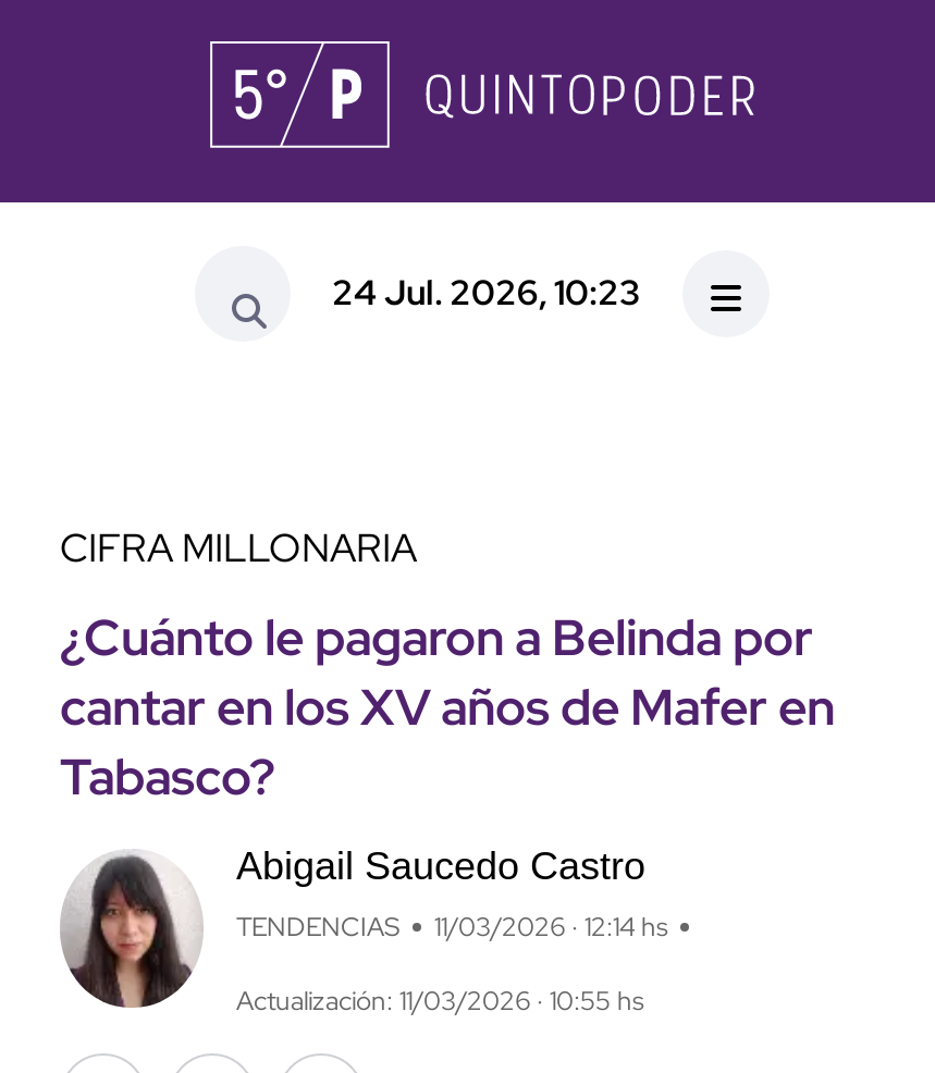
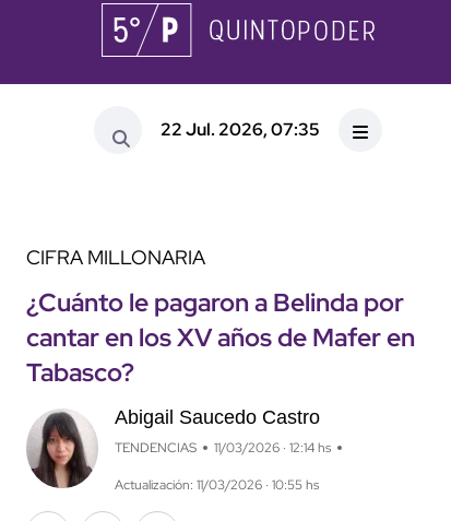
[332,269,641,315] 24 Jul. 2026, 10:23 -> [161,118,320,141] 22 Jul. 2026, 07:35

